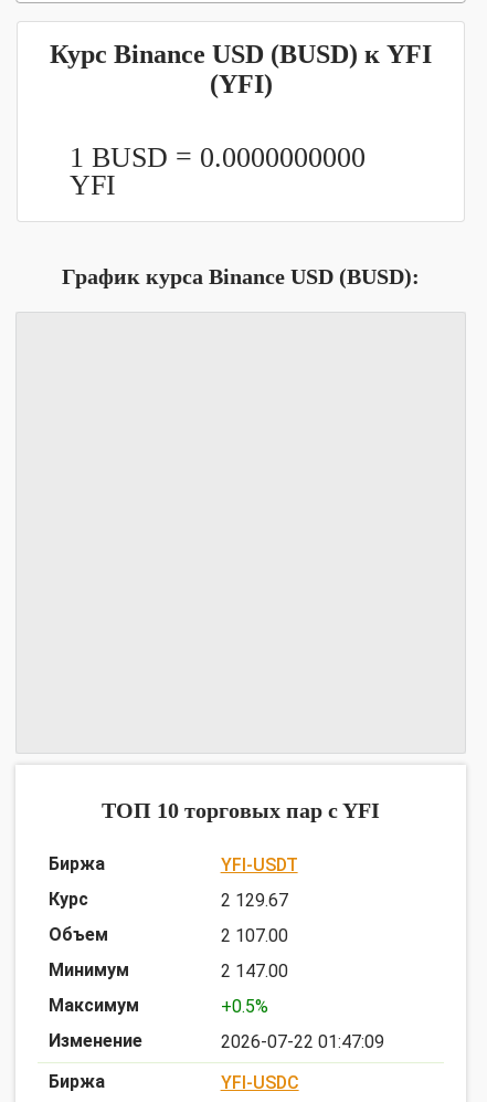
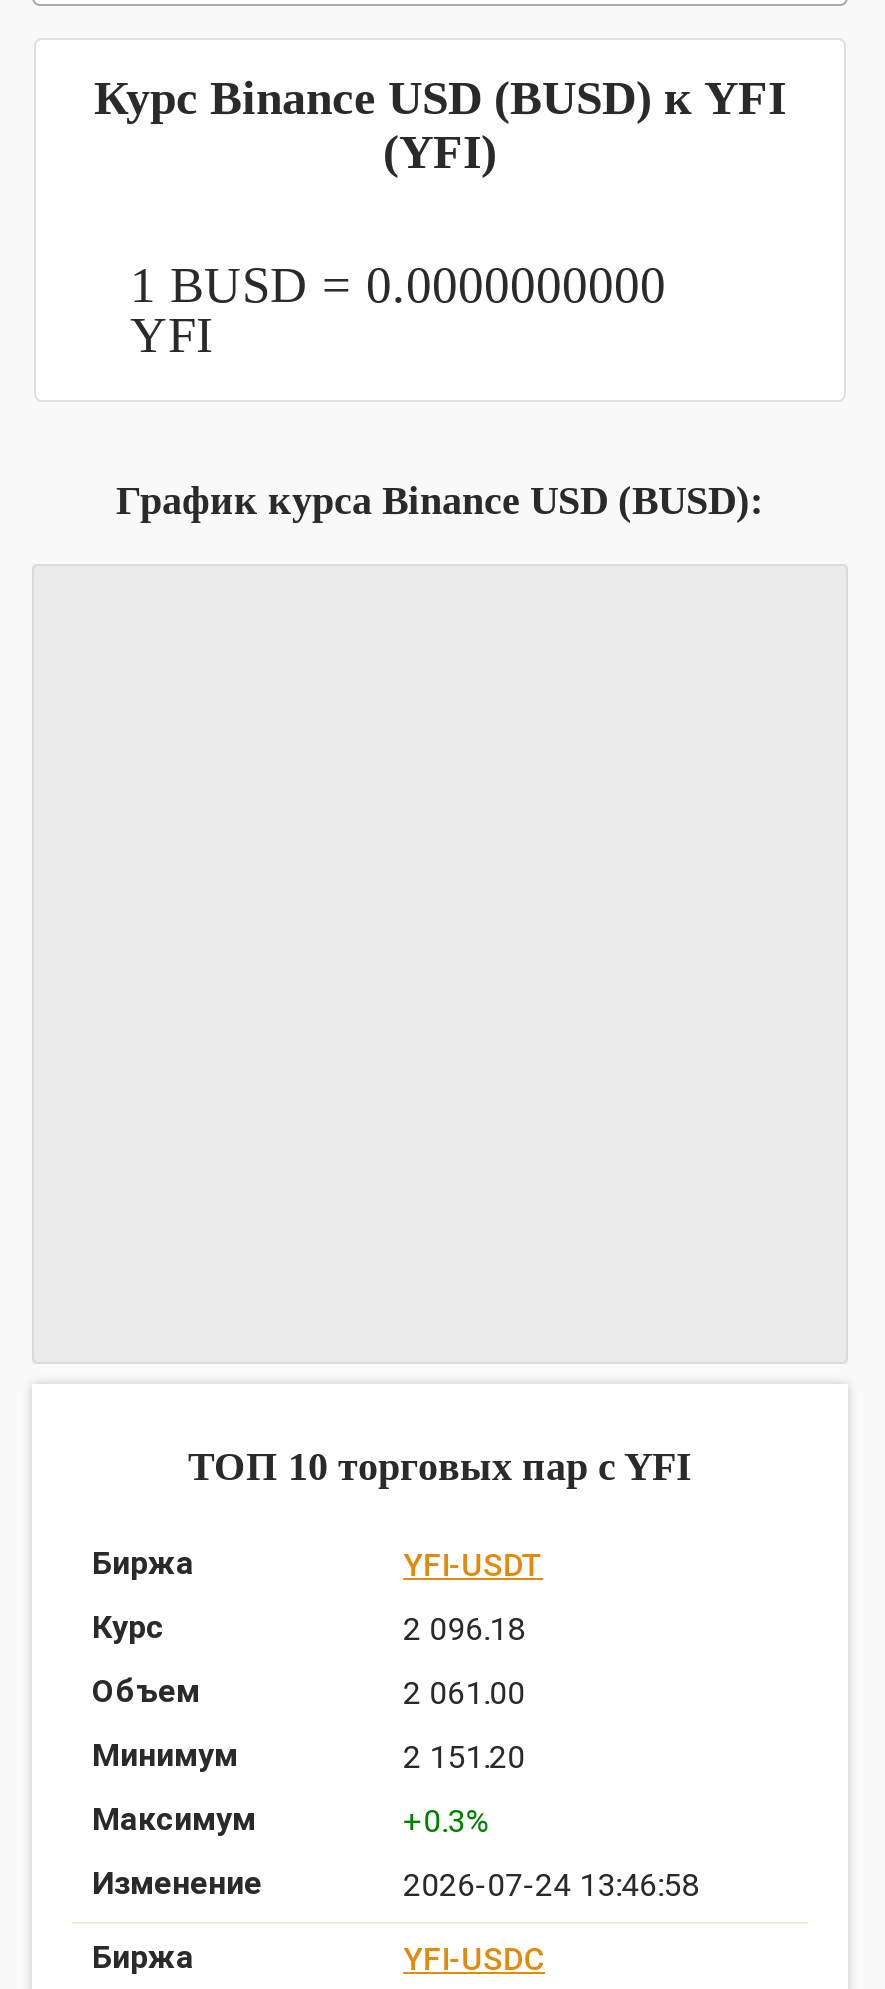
[220,890,288,911] 2 129.67 -> [403,1610,525,1648] 2 096.18
[220,925,288,946] 2 107.00 -> [403,1674,525,1712] 2 061.00
[220,961,288,982] 2 147.00 -> [403,1738,525,1776] 2 151.20
[220,996,268,1017] +0.5% -> [403,1802,489,1840] +0.3%
[220,1031,384,1052] 2026-07-22 01:47:09 -> [403,1866,699,1904] 2026-07-24 13:46:58

